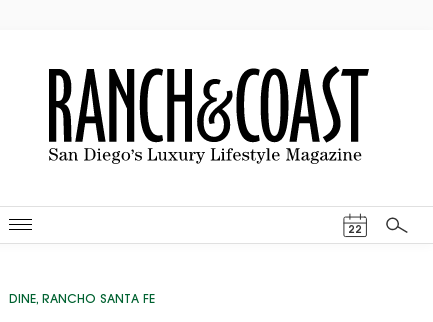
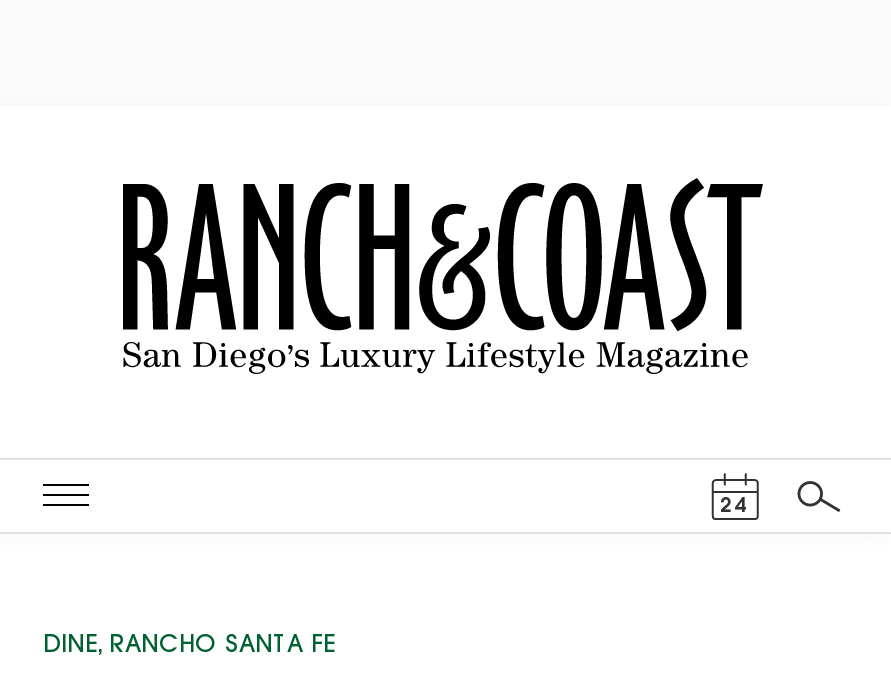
[348,224,362,235] 22 -> [720,495,750,517] 24

